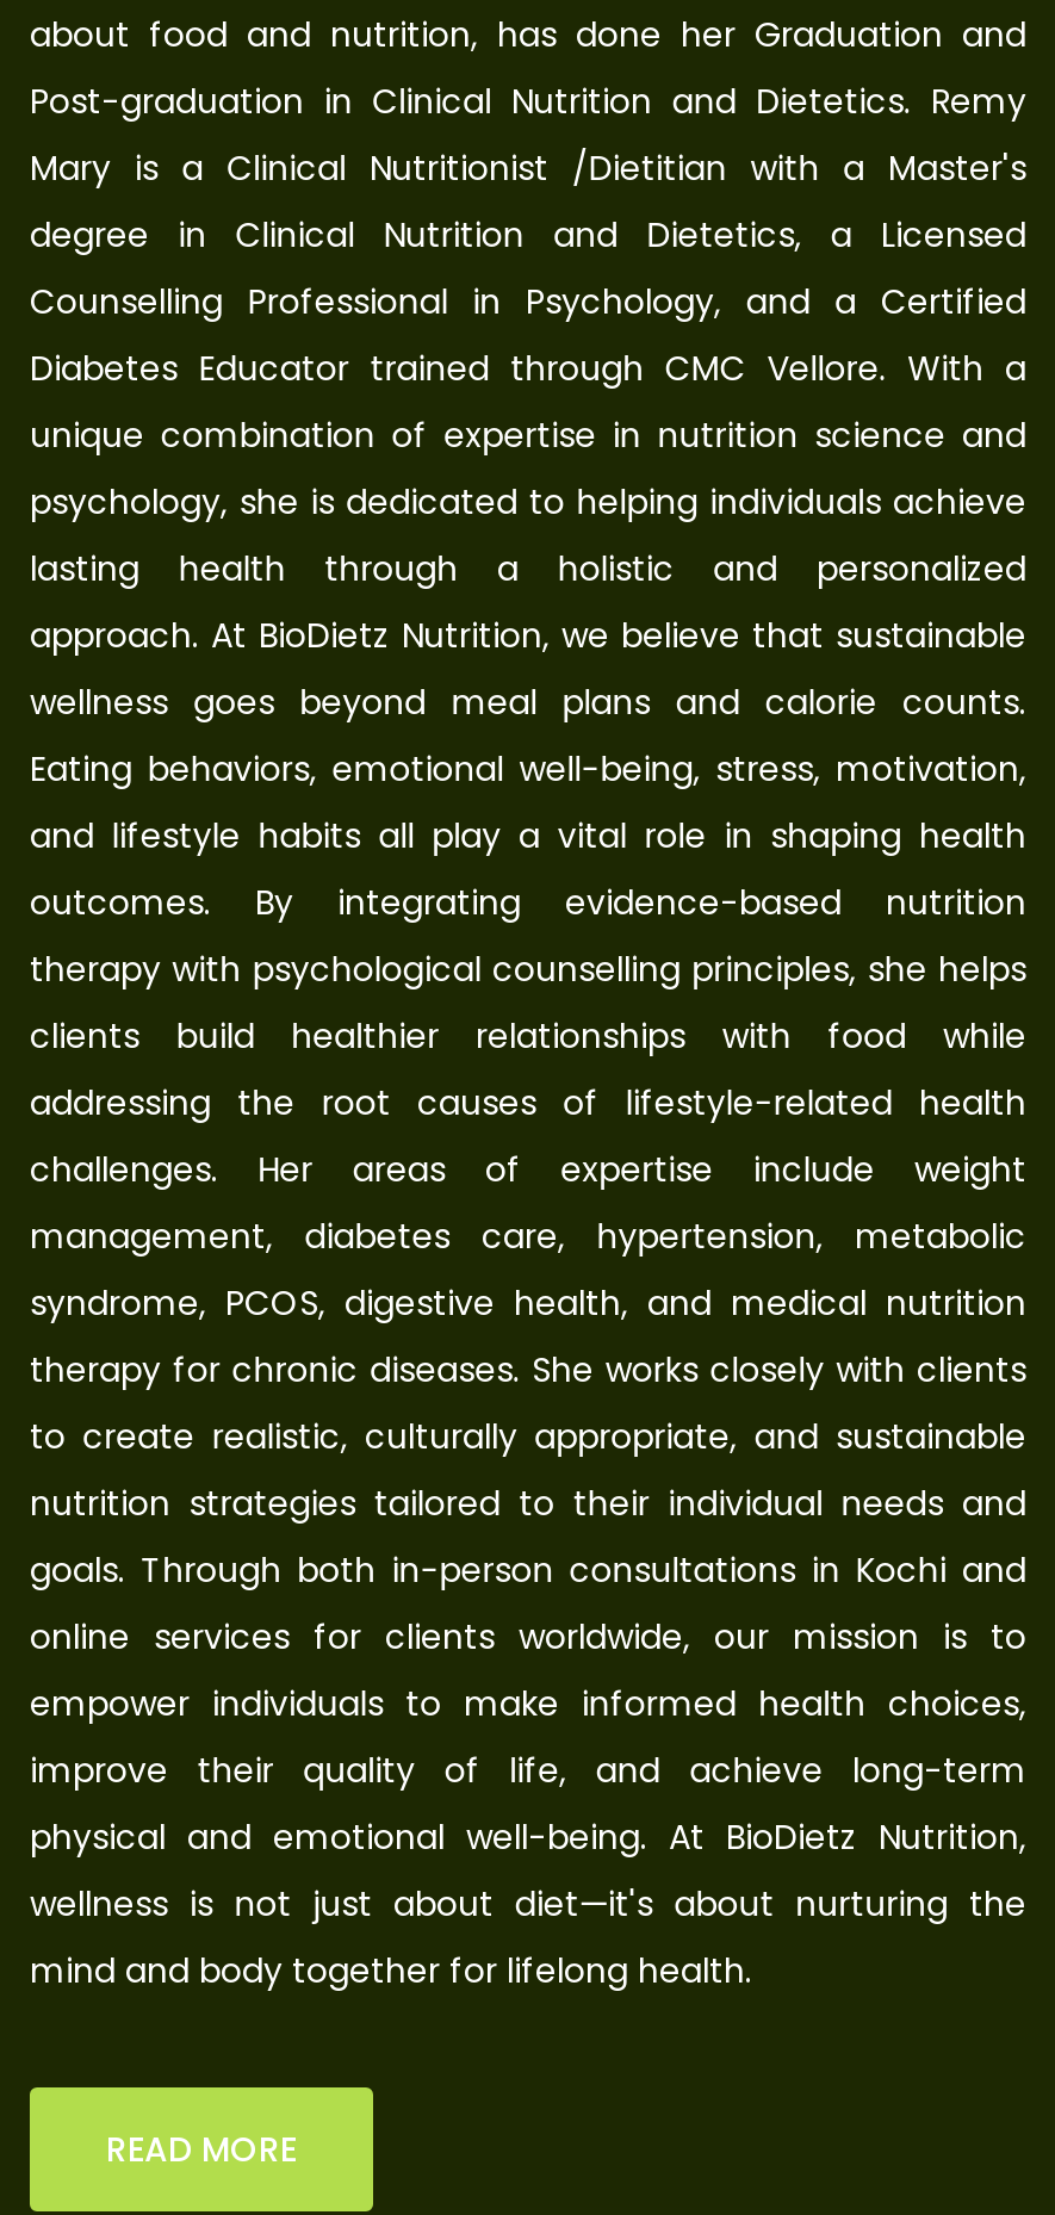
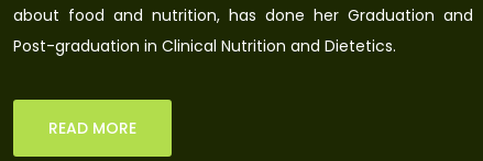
[30,77,1026,1994] Post-graduation in Clinical Nutrition and Dietetics. Remy | Mary is a Clinical Nutritionist /Dietitian with a Master's | degree in Clinical Nutrition and Dietetics, a Licensed | Counselling Professional in Psychology, and a Certified | Diabetes Educator trained through CMC Vellore. With a | unique combination of expertise in nutrition science and | psychology, she is dedicated to helping individuals achieve | lasting health through a holistic and personalized | approach. At BioDietz Nutrition, we believe that sustainable | wellness goes beyond meal plans and calorie counts. | Eating behaviors, emotional well-being, stress, motivation, | and lifestyle habits all play a vital role in shaping health | outcomes. By integrating evidence-based nutrition | therapy with psychological counselling principles, she helps | clients build healthier relationships with food while | addressing the root causes of lifestyle-related health | challenges. Her areas of expertise include weight | management, diabetes care, hypertension, metabolic | syndrome, PCOS, digestive health, and medical nutrition | therapy for chronic diseases. She works closely with clients | to create realistic, culturally appropriate, and sustainable | nutrition strategies tailored to their individual needs and | goals. Through both in-person consultations in Kochi and | online services for clients worldwide, our mission is to | empower individuals to make informed health choices, | improve their quality of life, and achieve long-term | physical and emotional well-being. At BioDietz Nutrition, | wellness is not just about diet—it's about nurturing the | mind and body together for lifelong health. -> [13,35,396,57] Post-graduation in Clinical Nutrition and Dietetics.

